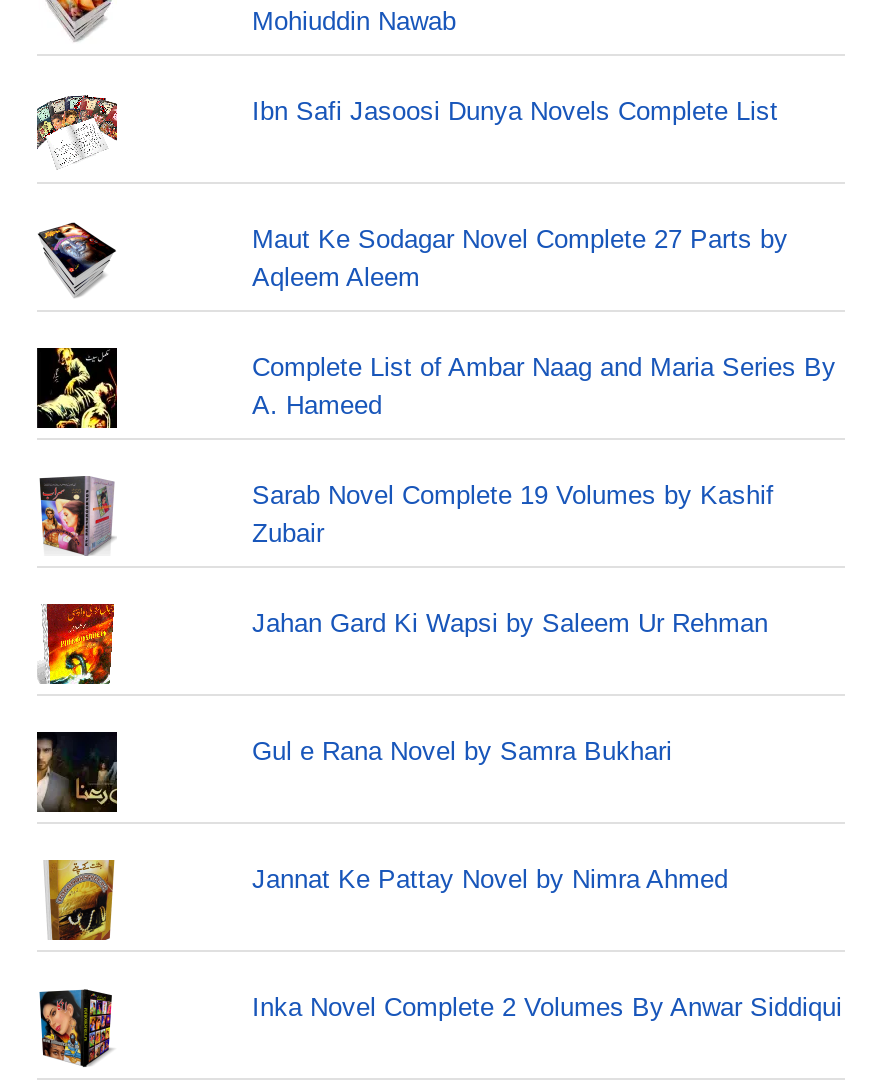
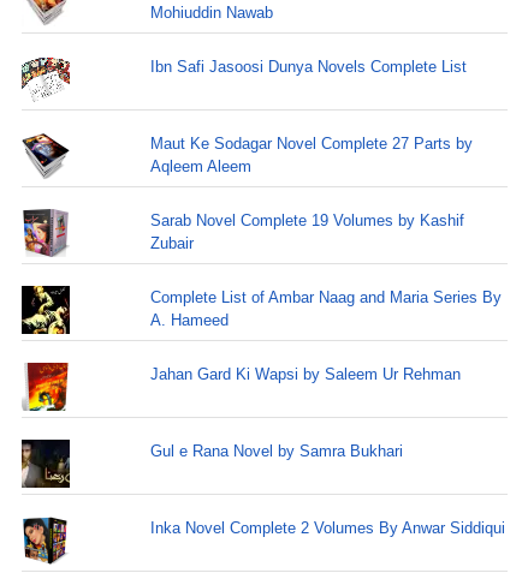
moved [252,352,836,420] -> [151,288,502,329]: Complete List of Ambar Naag and Maria Series By | A. Hameed
[39,858,117,942] [image] -> none
[252,864,728,894] Jannat Ke Pattay Novel by Nimra Ahmed -> none

